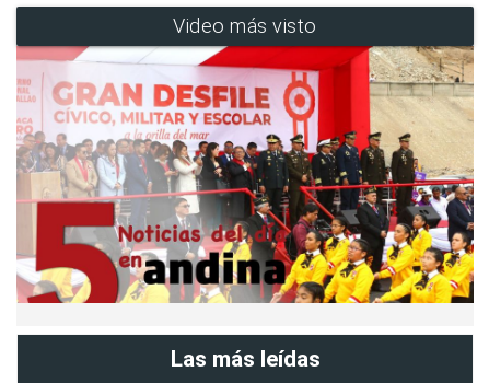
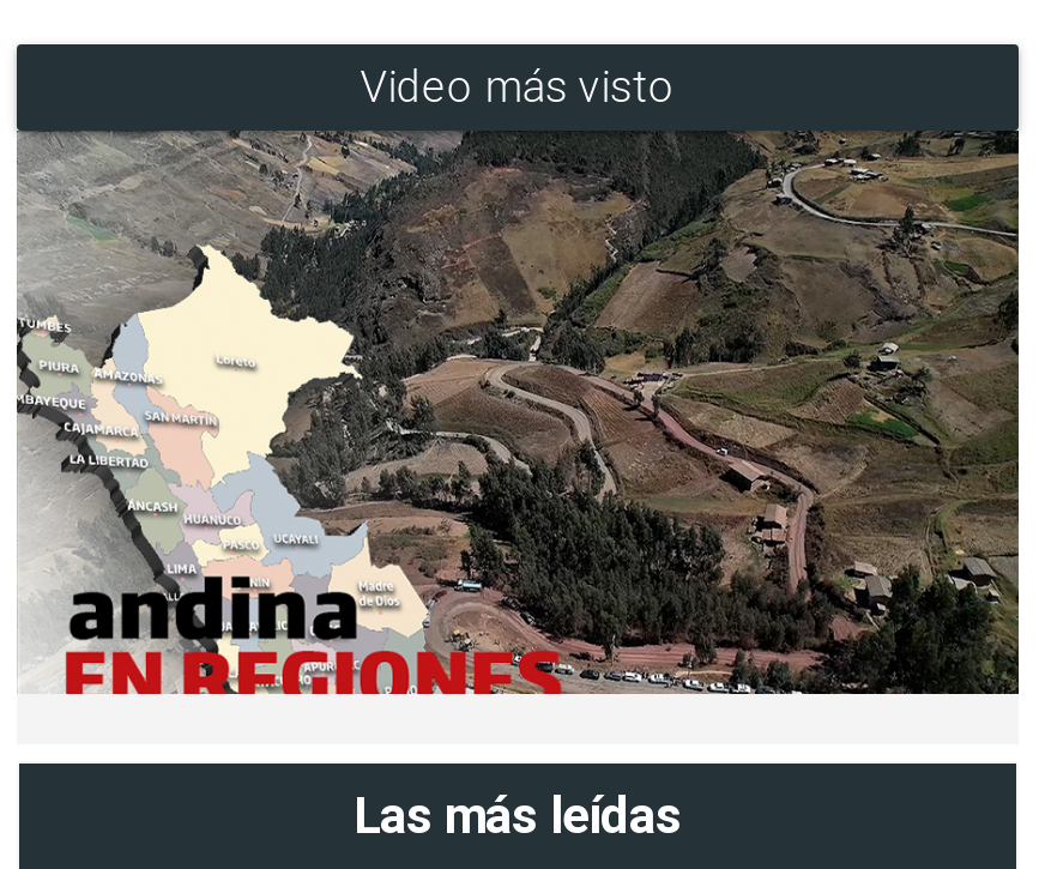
[16,45,475,304] [image] -> [14,131,1021,696] [image]

